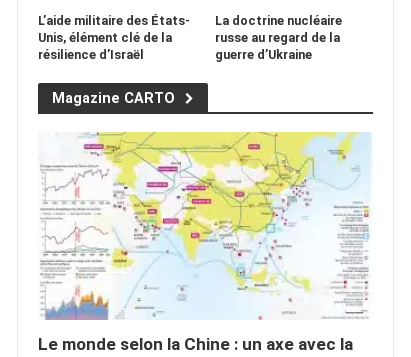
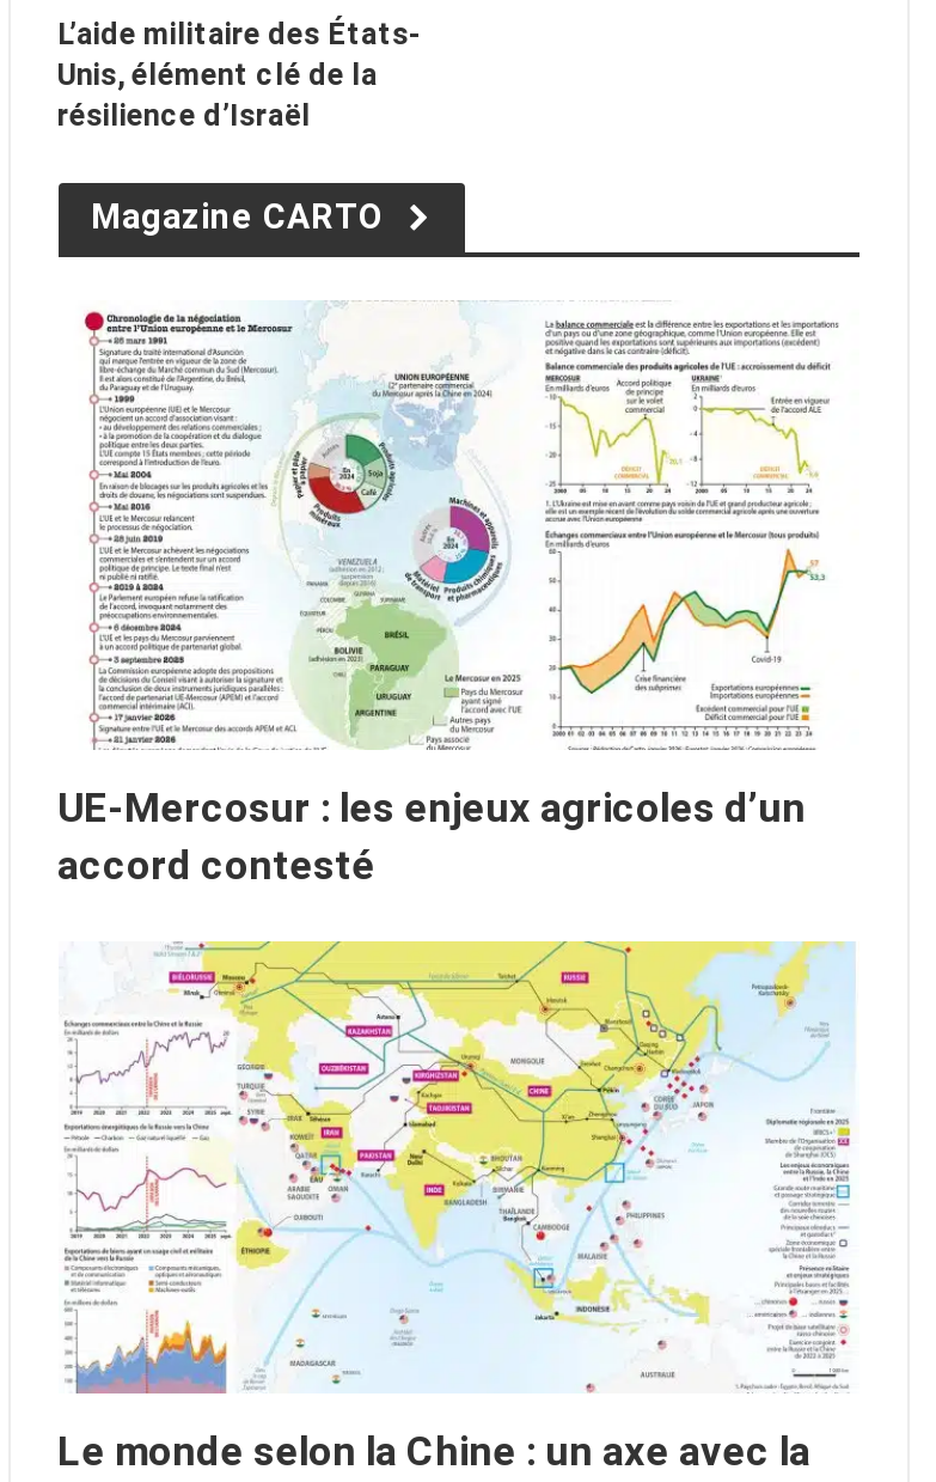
[215,13,342,62] La doctrine nucléaire | russe au regard de la | guerre d’Ukraine -> none
none -> [57,301,806,889] [image] | UE-Mercosur : les enjeux agricoles d’un | accord contesté
none -> [544,318,838,641] [image]

